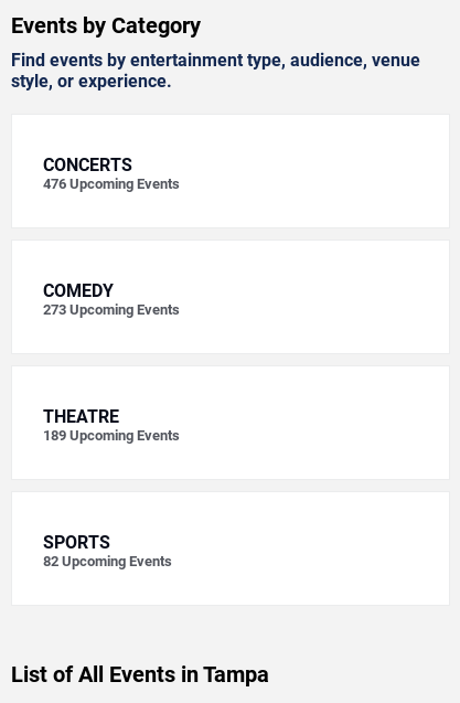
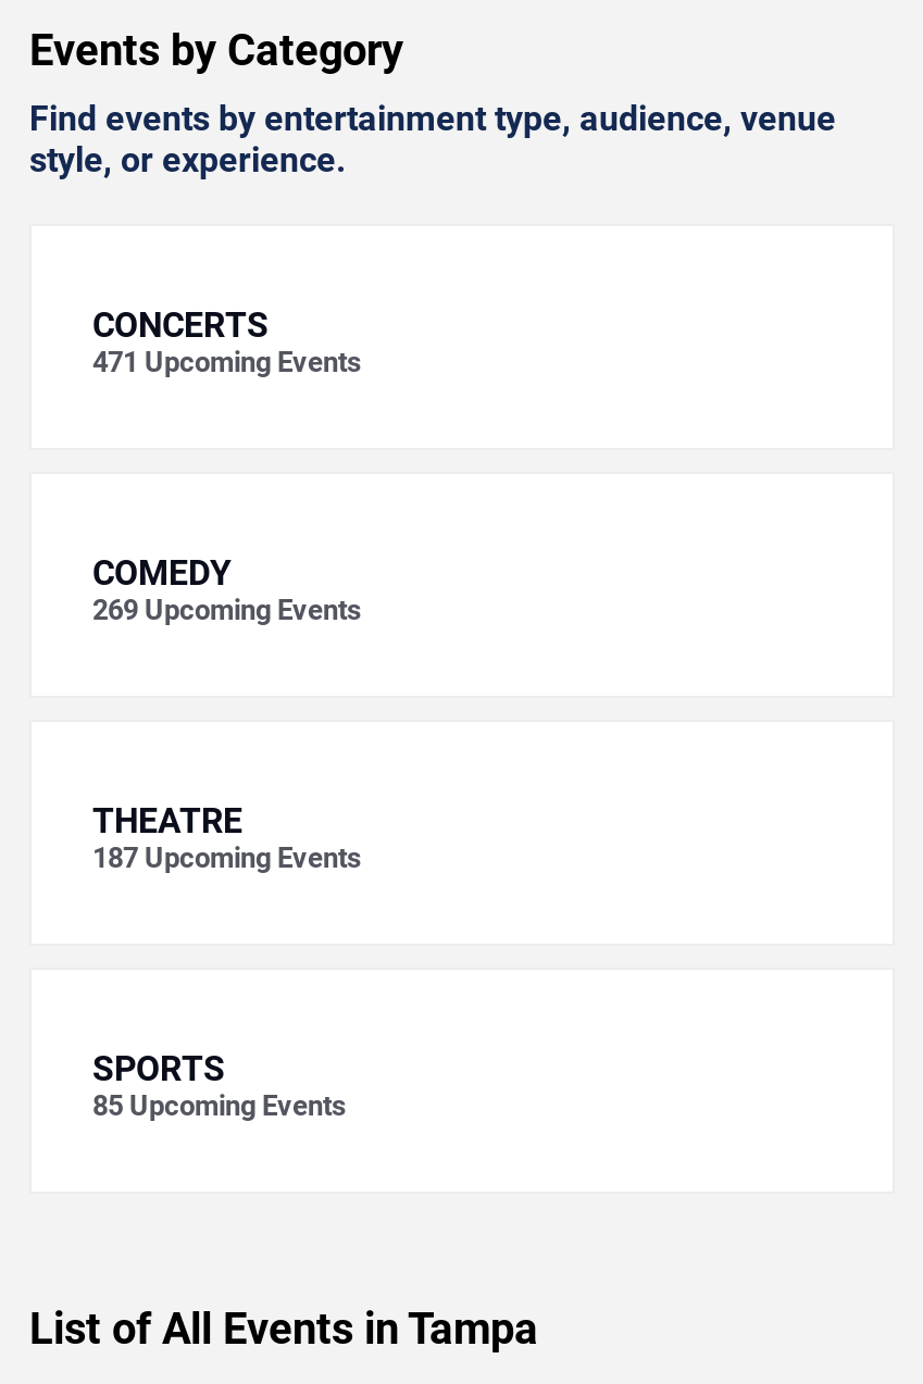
[43,176,180,192] 476 Upcoming Events -> [92,347,362,379] 471 Upcoming Events
[43,302,180,318] 273 Upcoming Events -> [92,594,362,627] 269 Upcoming Events
[43,428,180,444] 189 Upcoming Events -> [92,842,362,875] 187 Upcoming Events
[43,553,172,570] 82 Upcoming Events -> [92,1090,347,1123] 85 Upcoming Events

